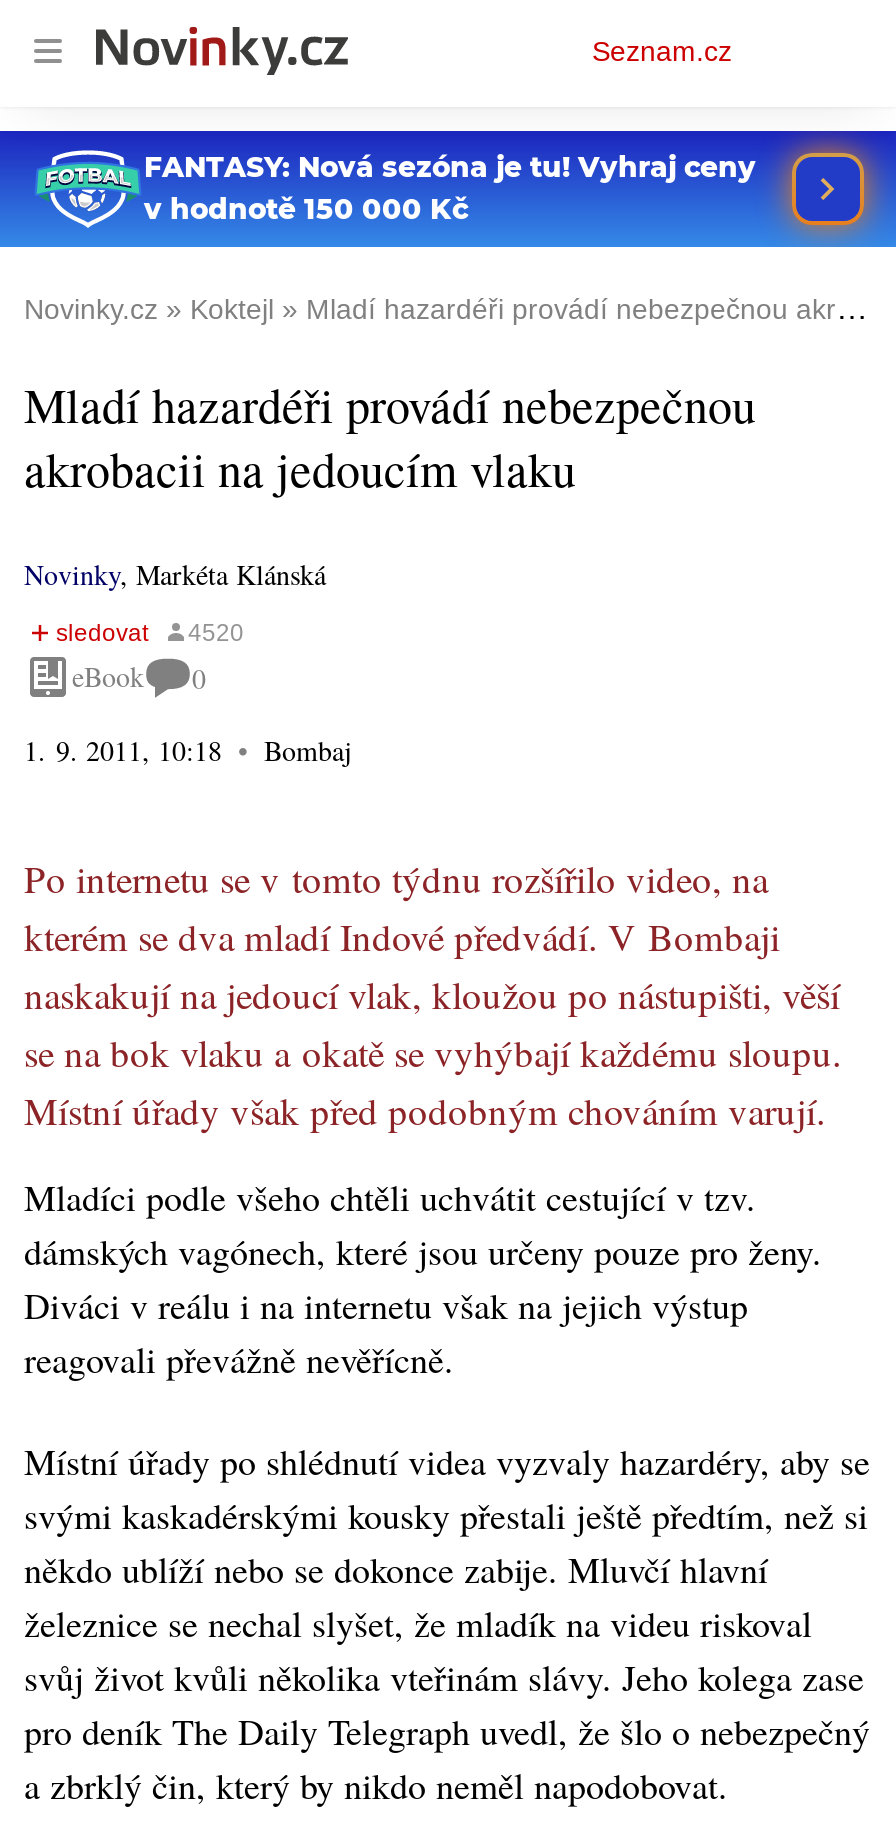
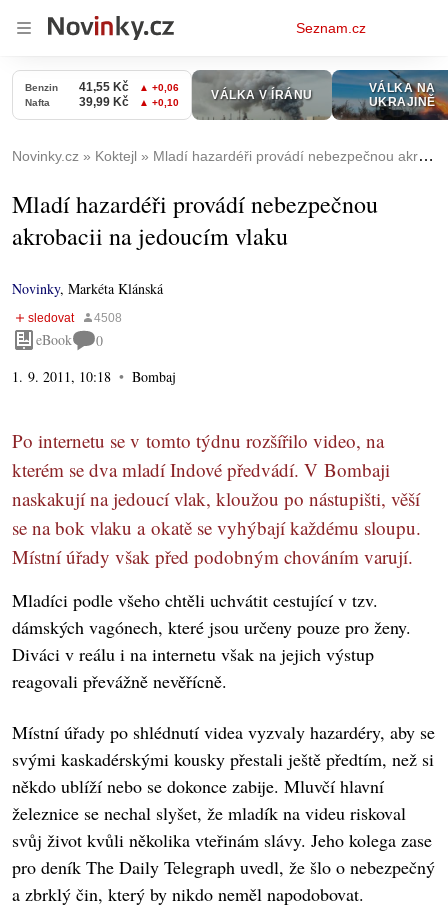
[6,129,890,249] [image] -> [3,68,445,125] [image]

